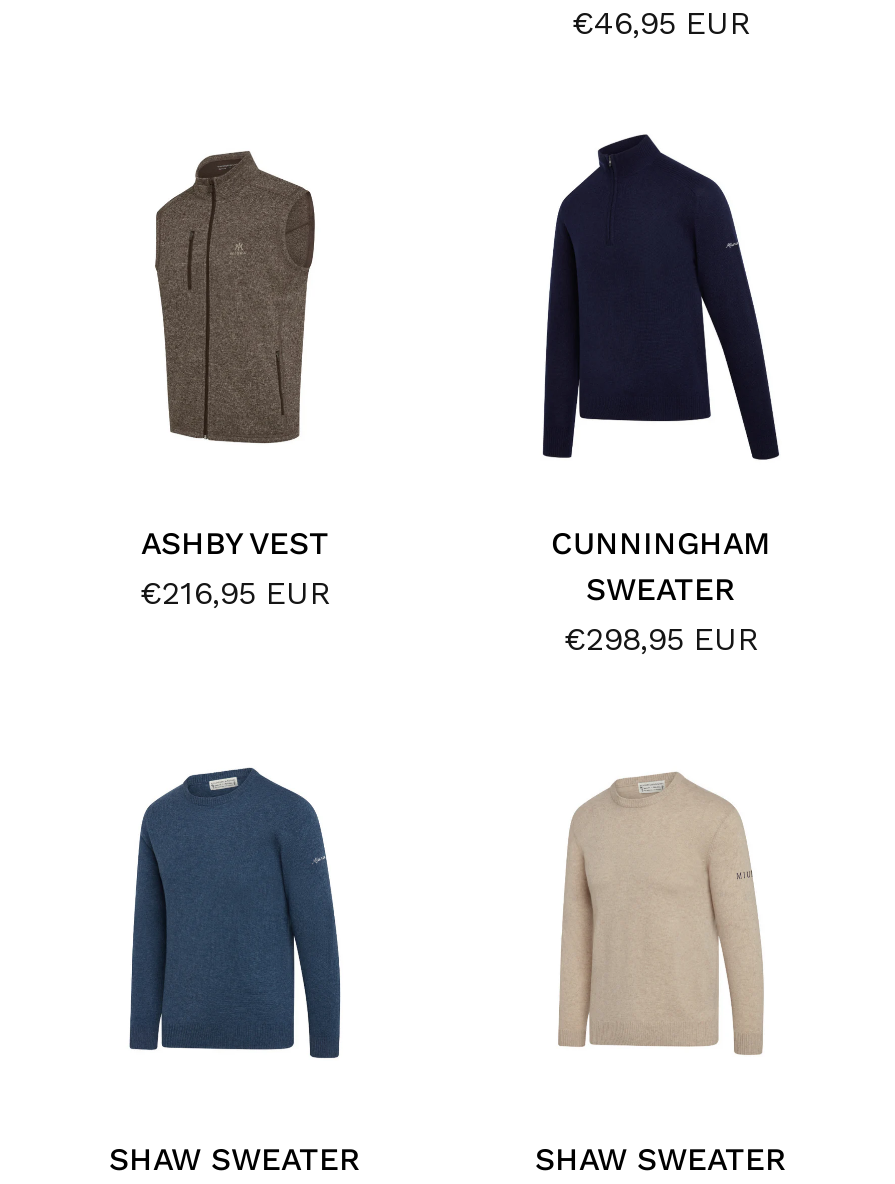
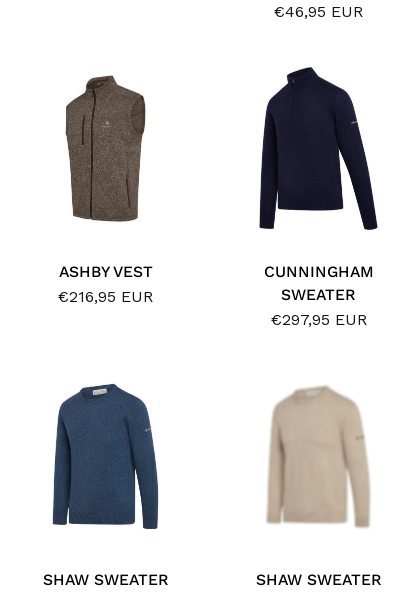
[564,620,758,658] €298,95 EUR -> [270,310,366,329] €297,95 EUR

